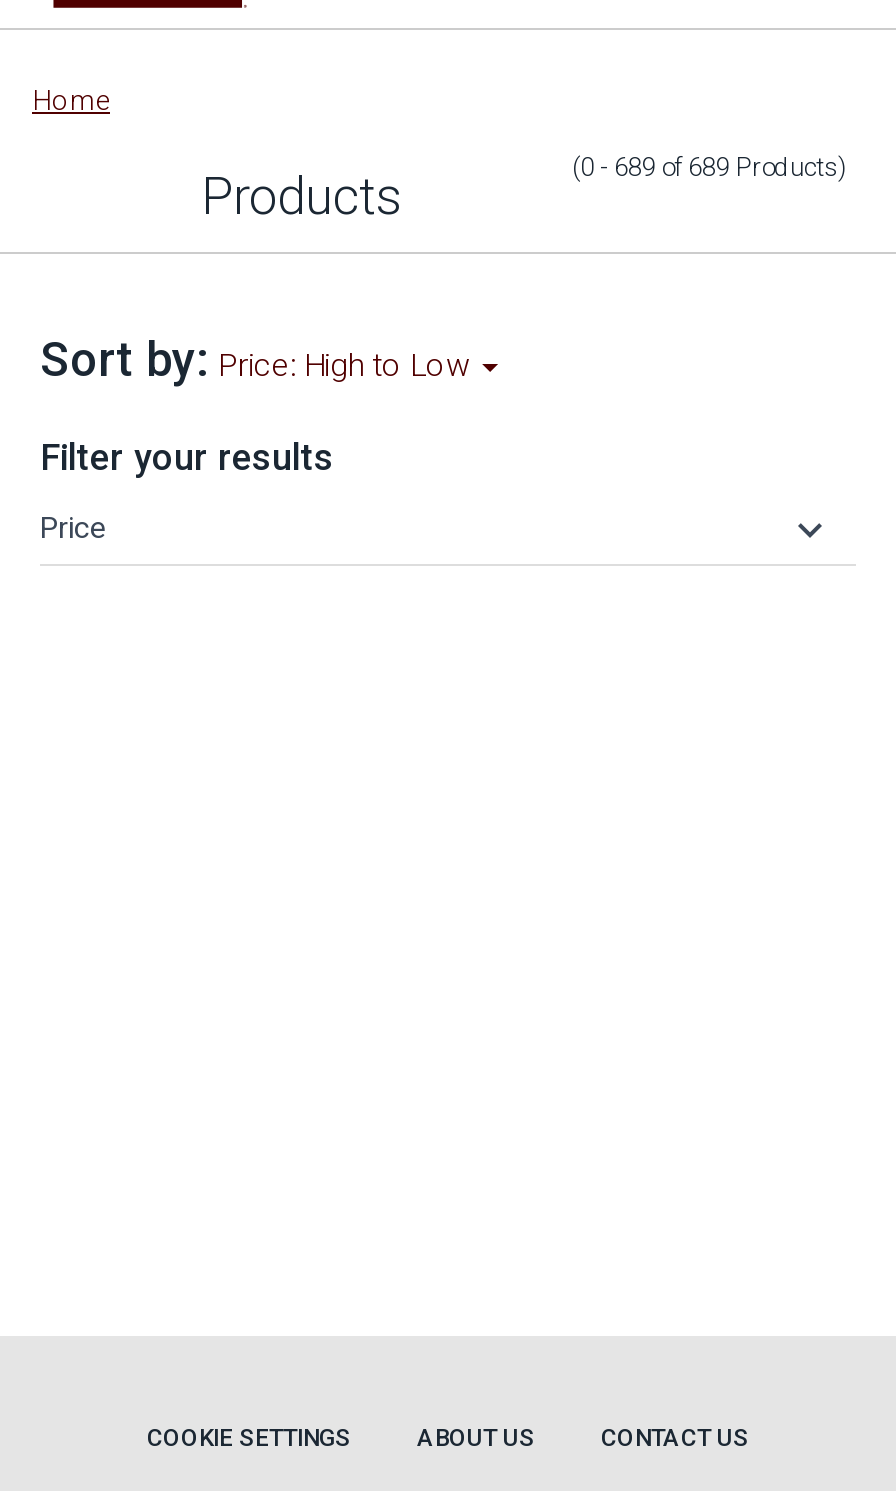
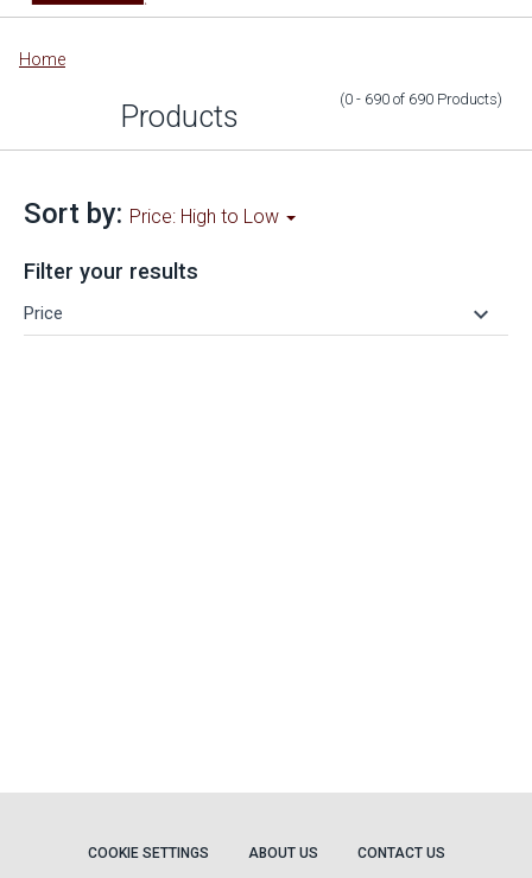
[572,152,846,182] (0 - 689 of 689 Products) -> [340,90,502,108] (0 - 690 of 690 Products)

